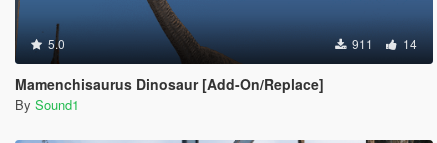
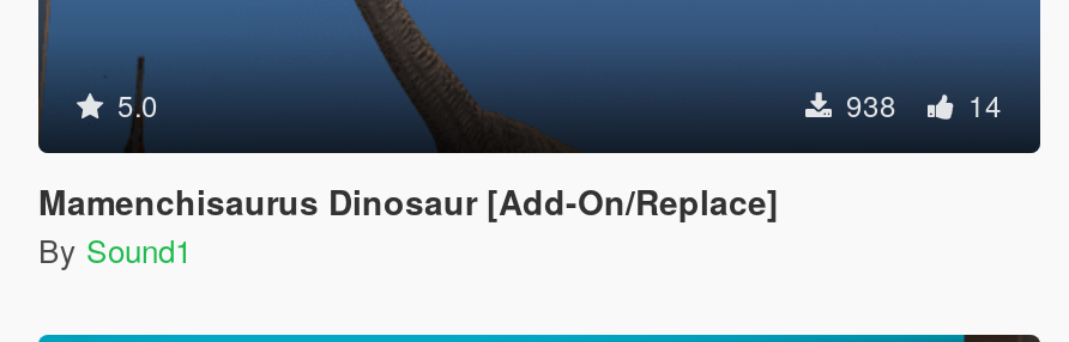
[349,35,417,52] 911 14 -> [839,83,1002,124] 938 14

